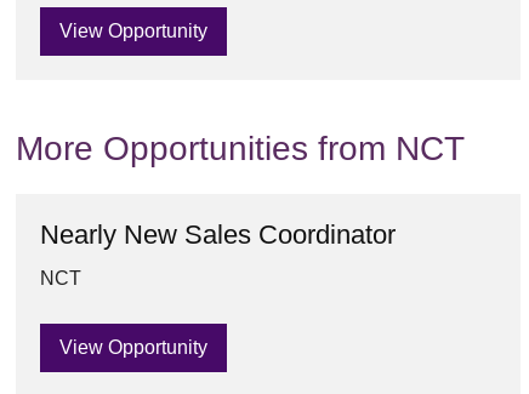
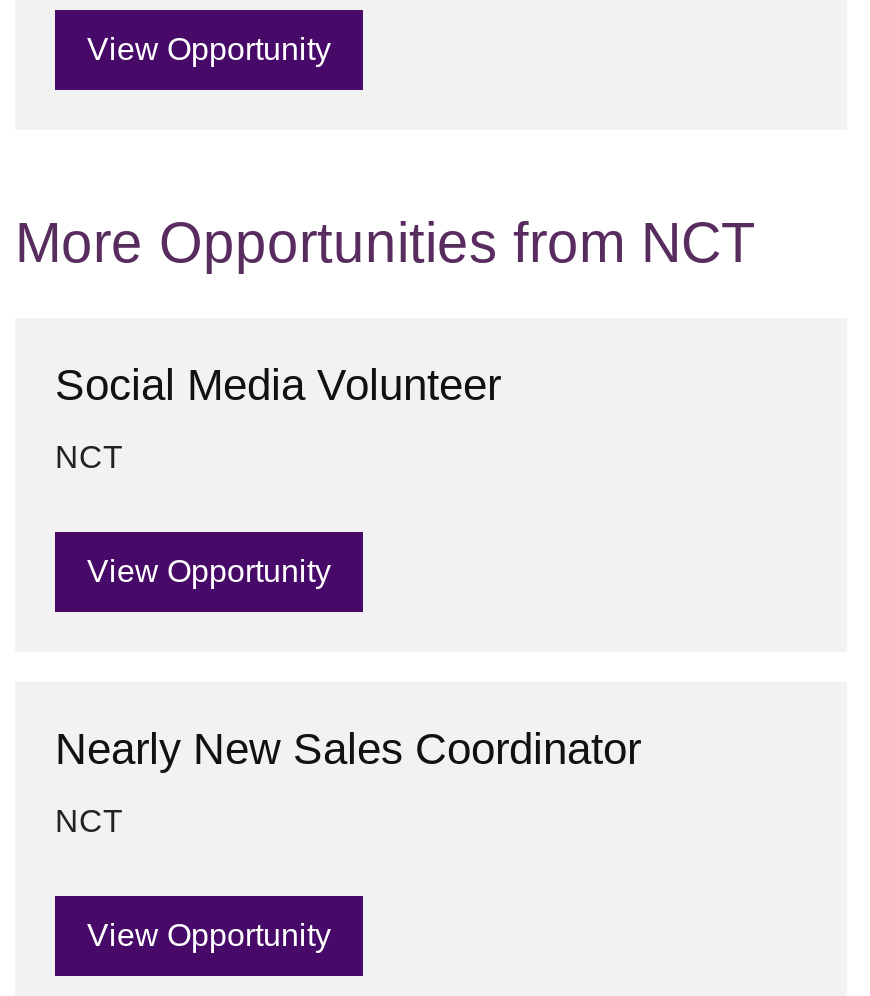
none -> [55,360,501,588] Social Media Volunteer | NCT | View Opportunity

